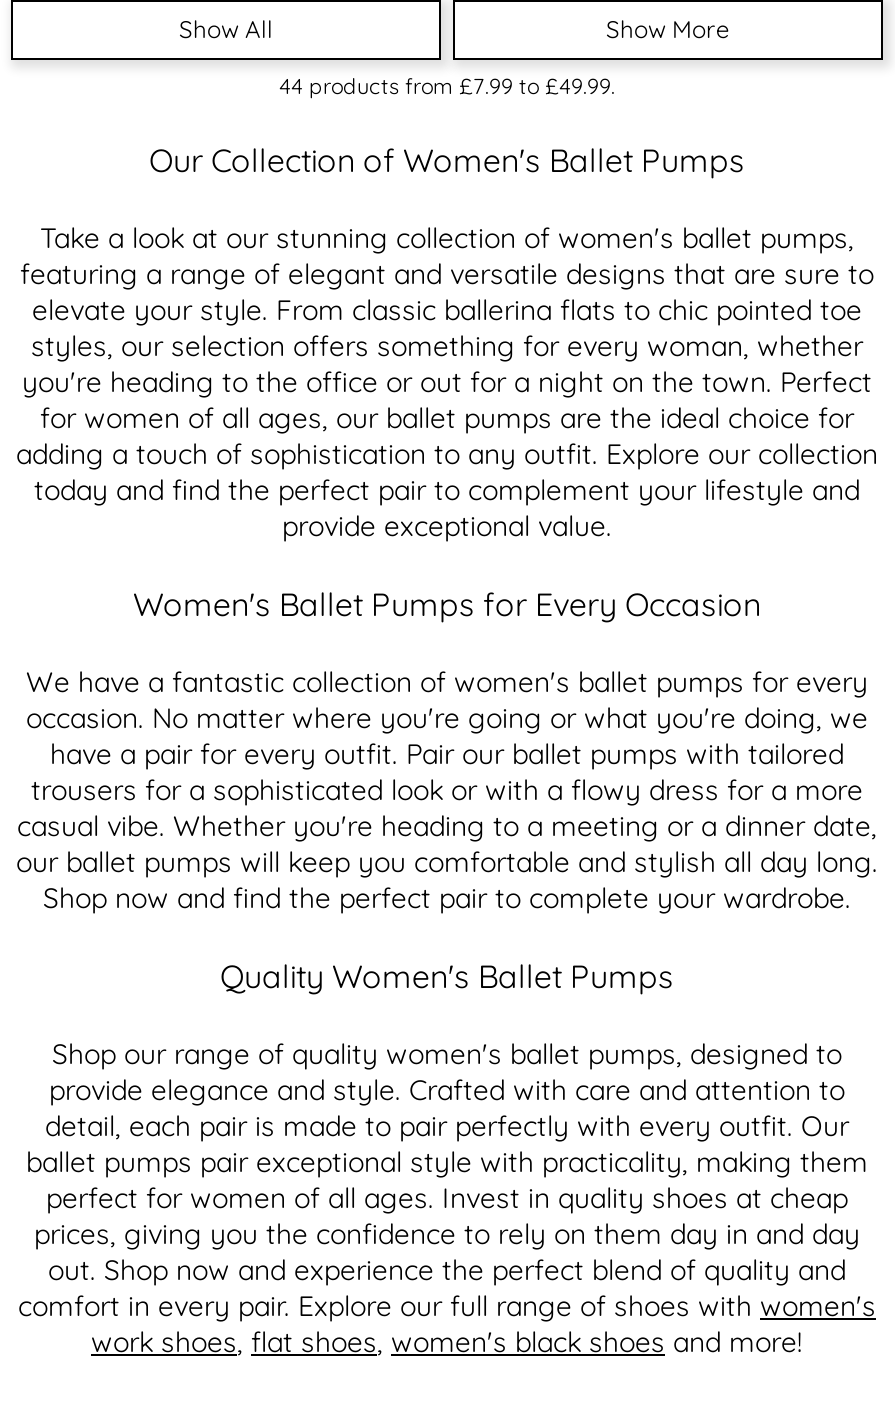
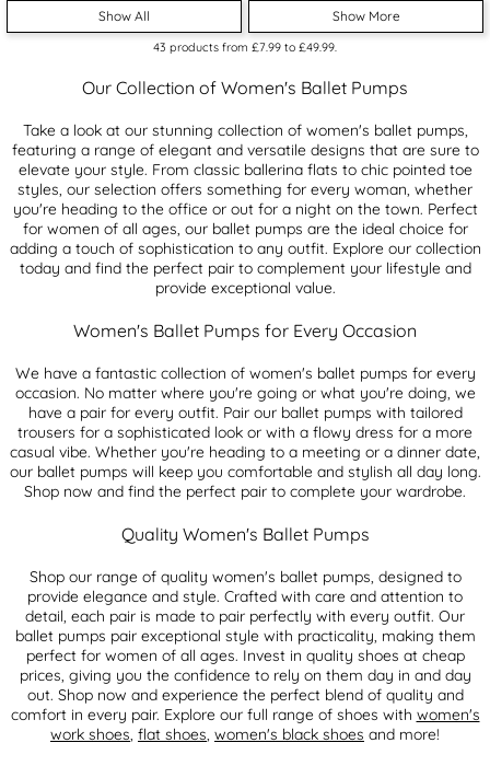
[279,72,611,100] 44 products from £7.99 to £49.99 -> [153,39,335,54] 43 products from £7.99 to £49.99

